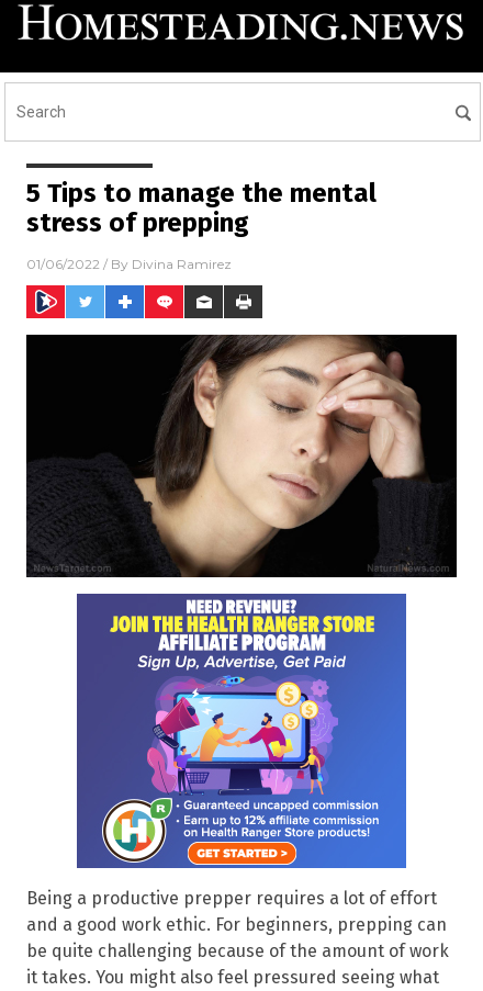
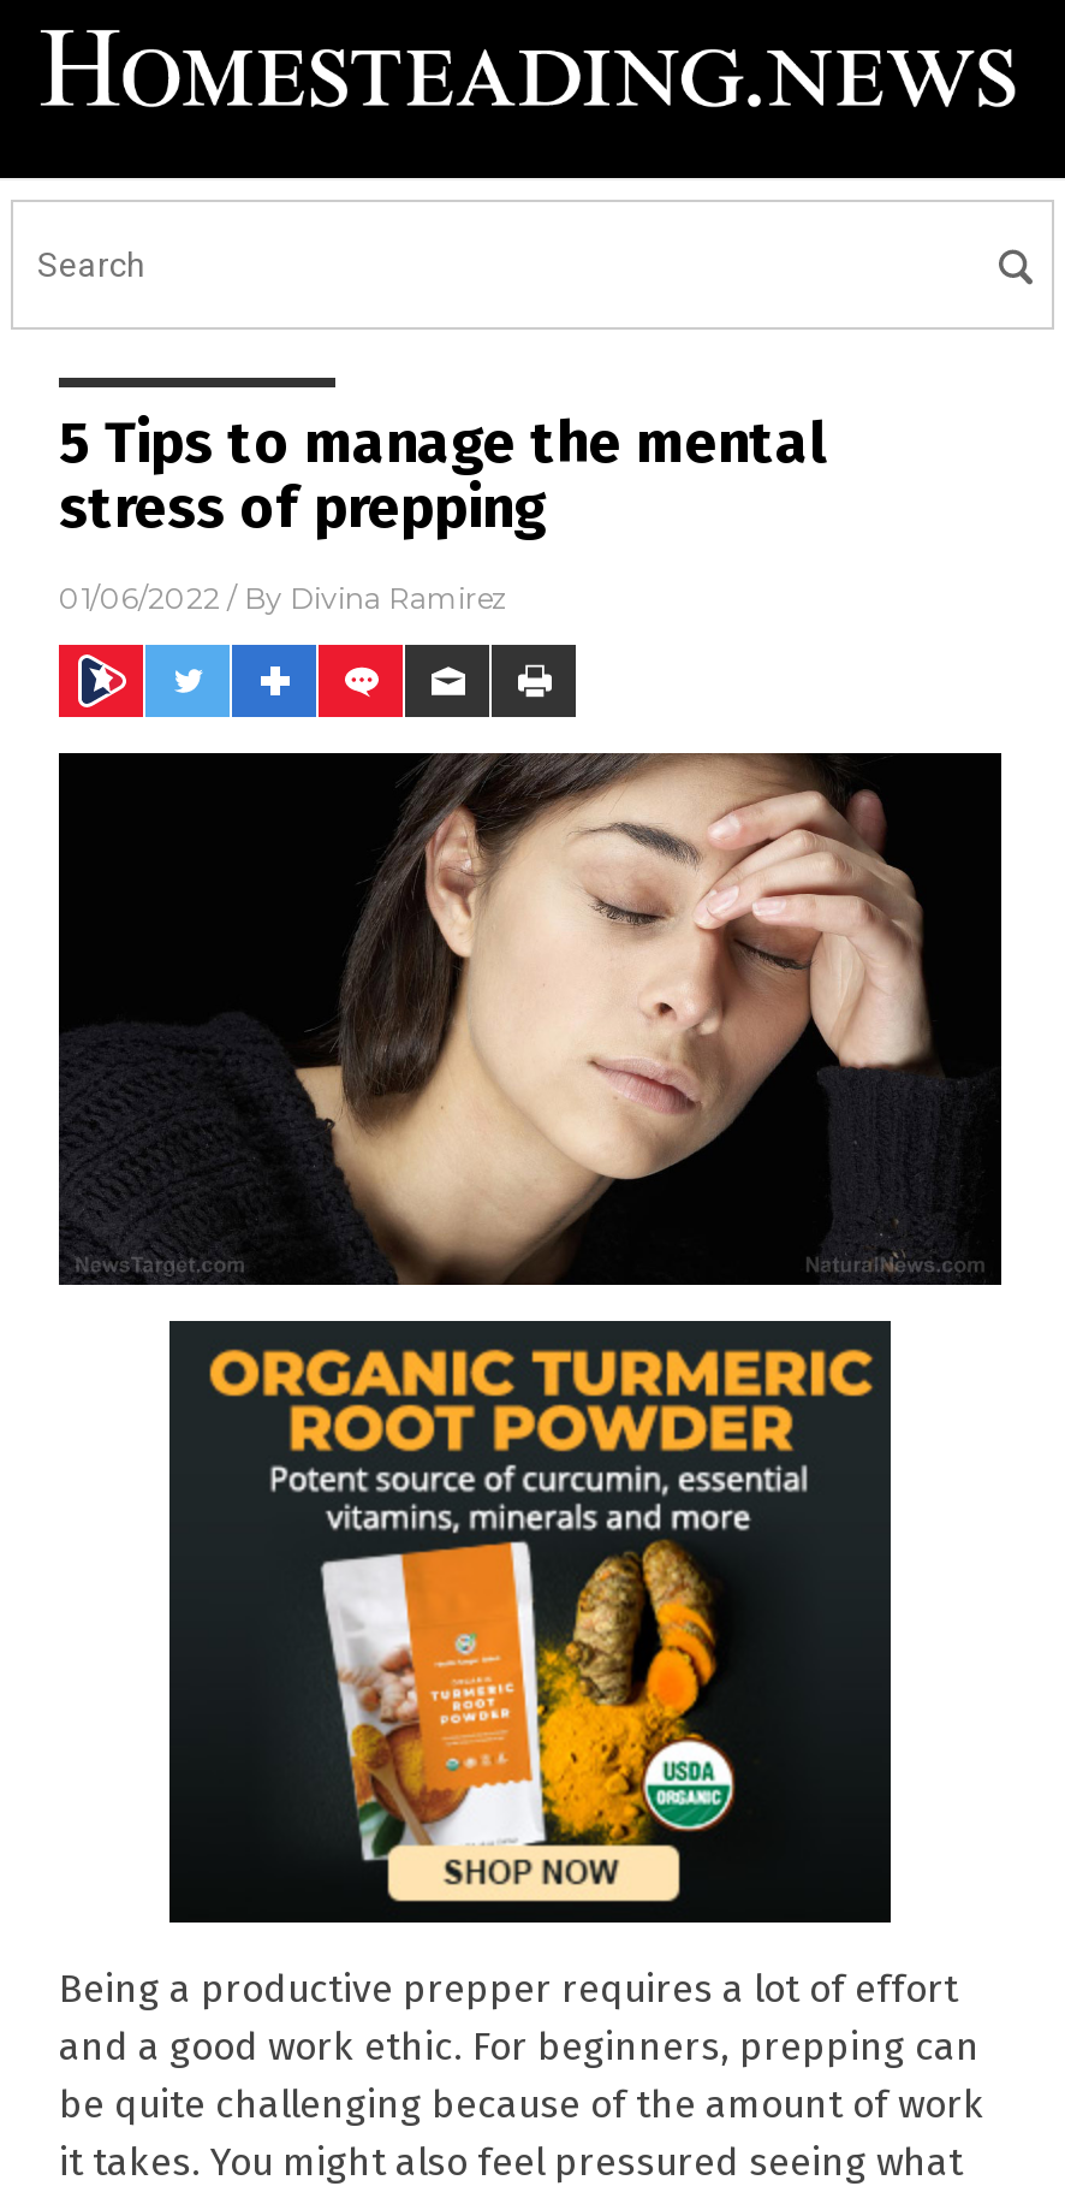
[76,593,407,869] [image] -> [167,1319,893,1925] [image]

